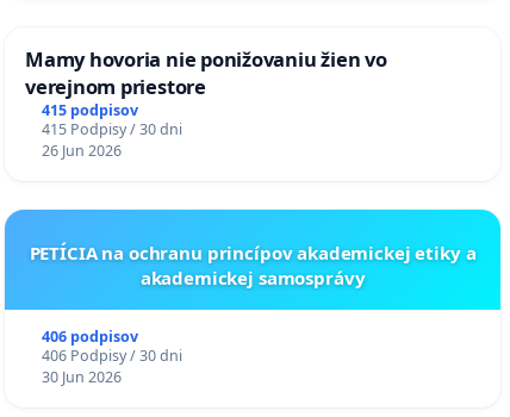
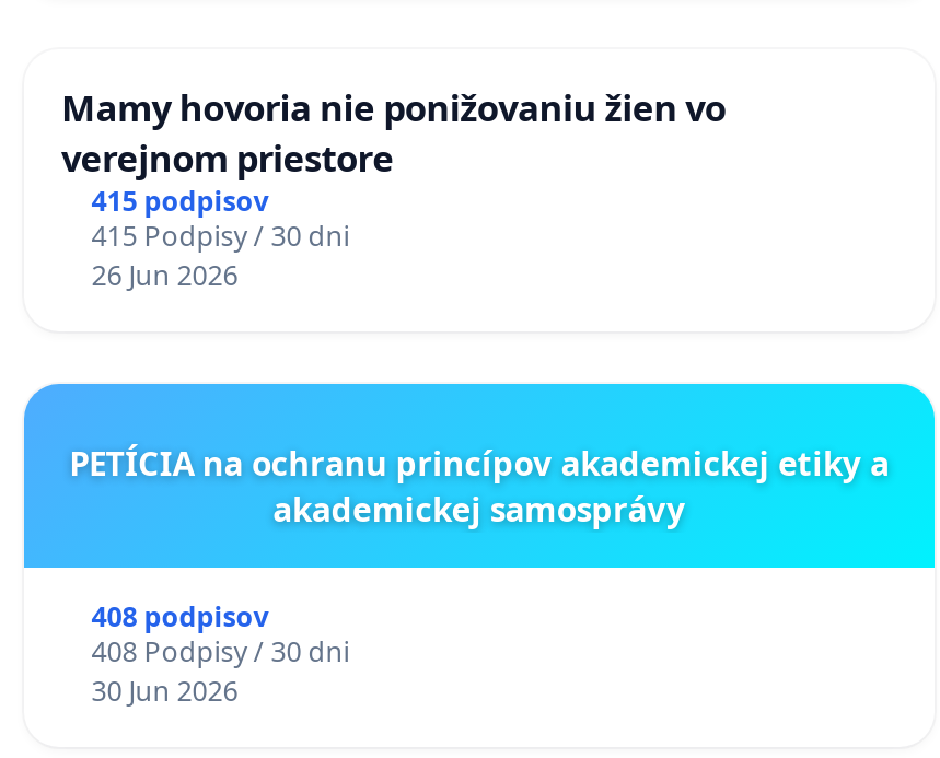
[41,327,138,347] 406 podpisov -> [91,599,269,637] 408 podpisov
[41,346,182,366] 406 Podpisy / 30 dni -> [91,634,350,672] 408 Podpisy / 30 dni

